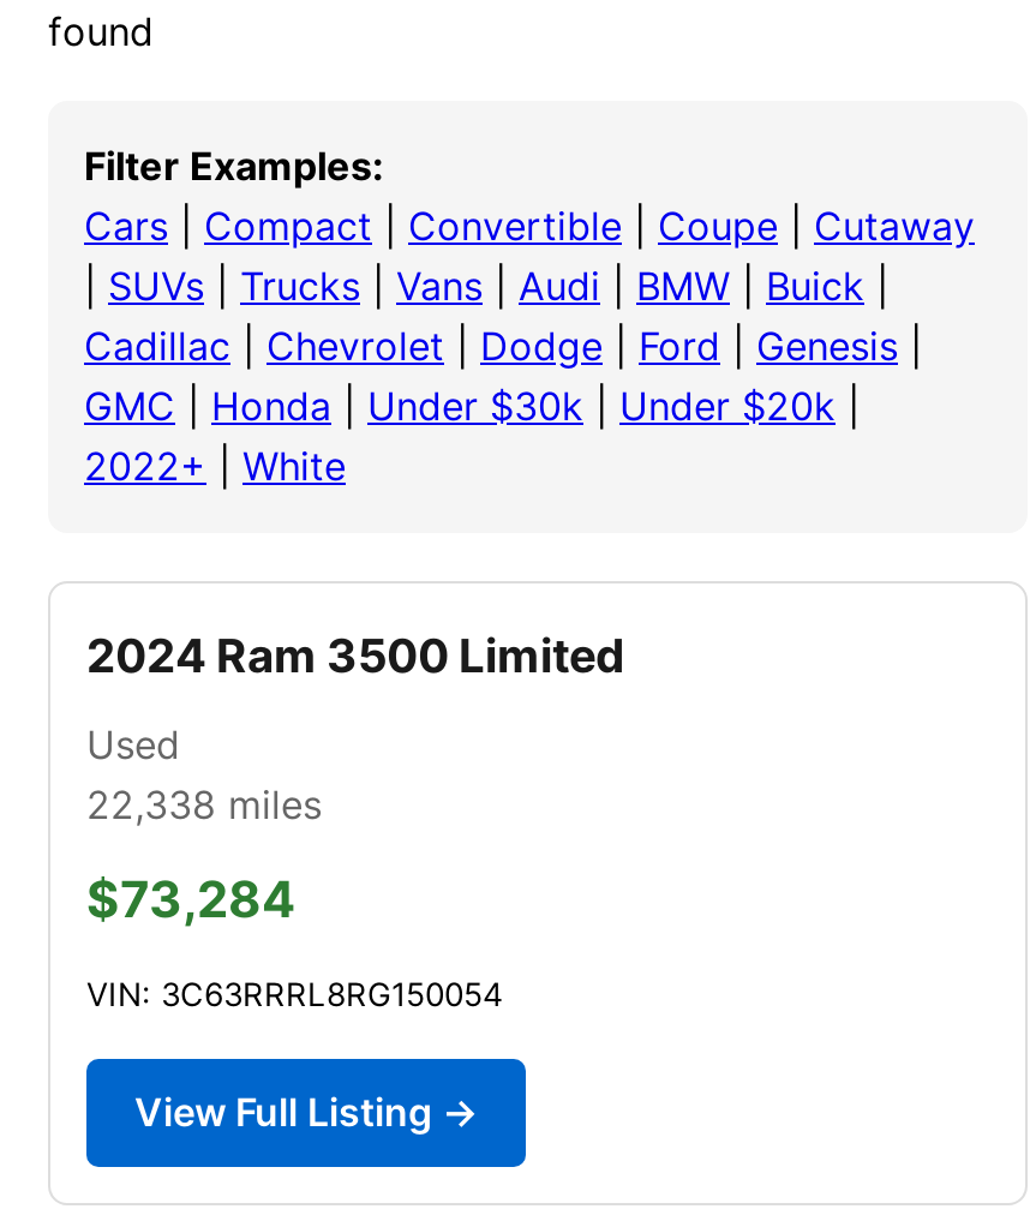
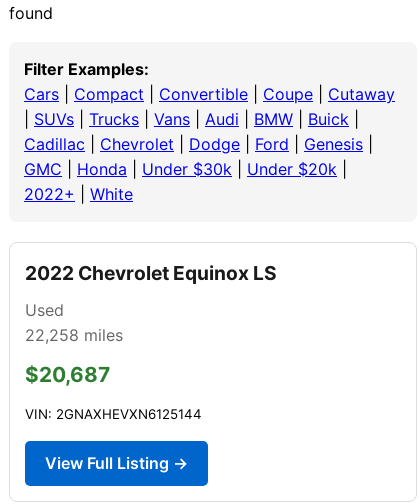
[86,626,624,684] 2024 Ram 3500 Limited -> [25,261,277,285] 2022 Chevrolet Equinox LS
[86,780,322,828] 22,338 miles -> [25,325,123,345] 22,258 miles
[86,869,295,929] $73,284 -> [25,362,110,387] $20,687
[86,975,504,1013] VIN: 3C63RRRL8RG150054 -> [25,406,202,422] VIN: 2GNAXHEVXN6125144

